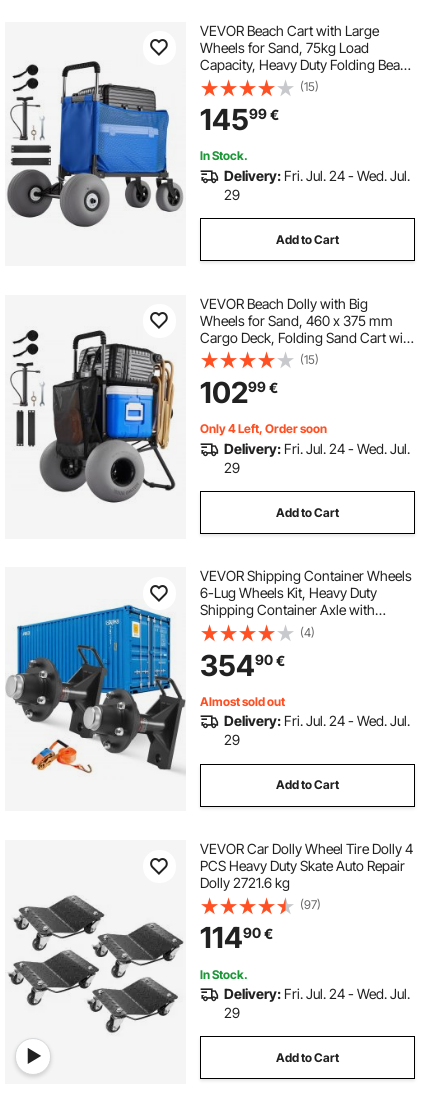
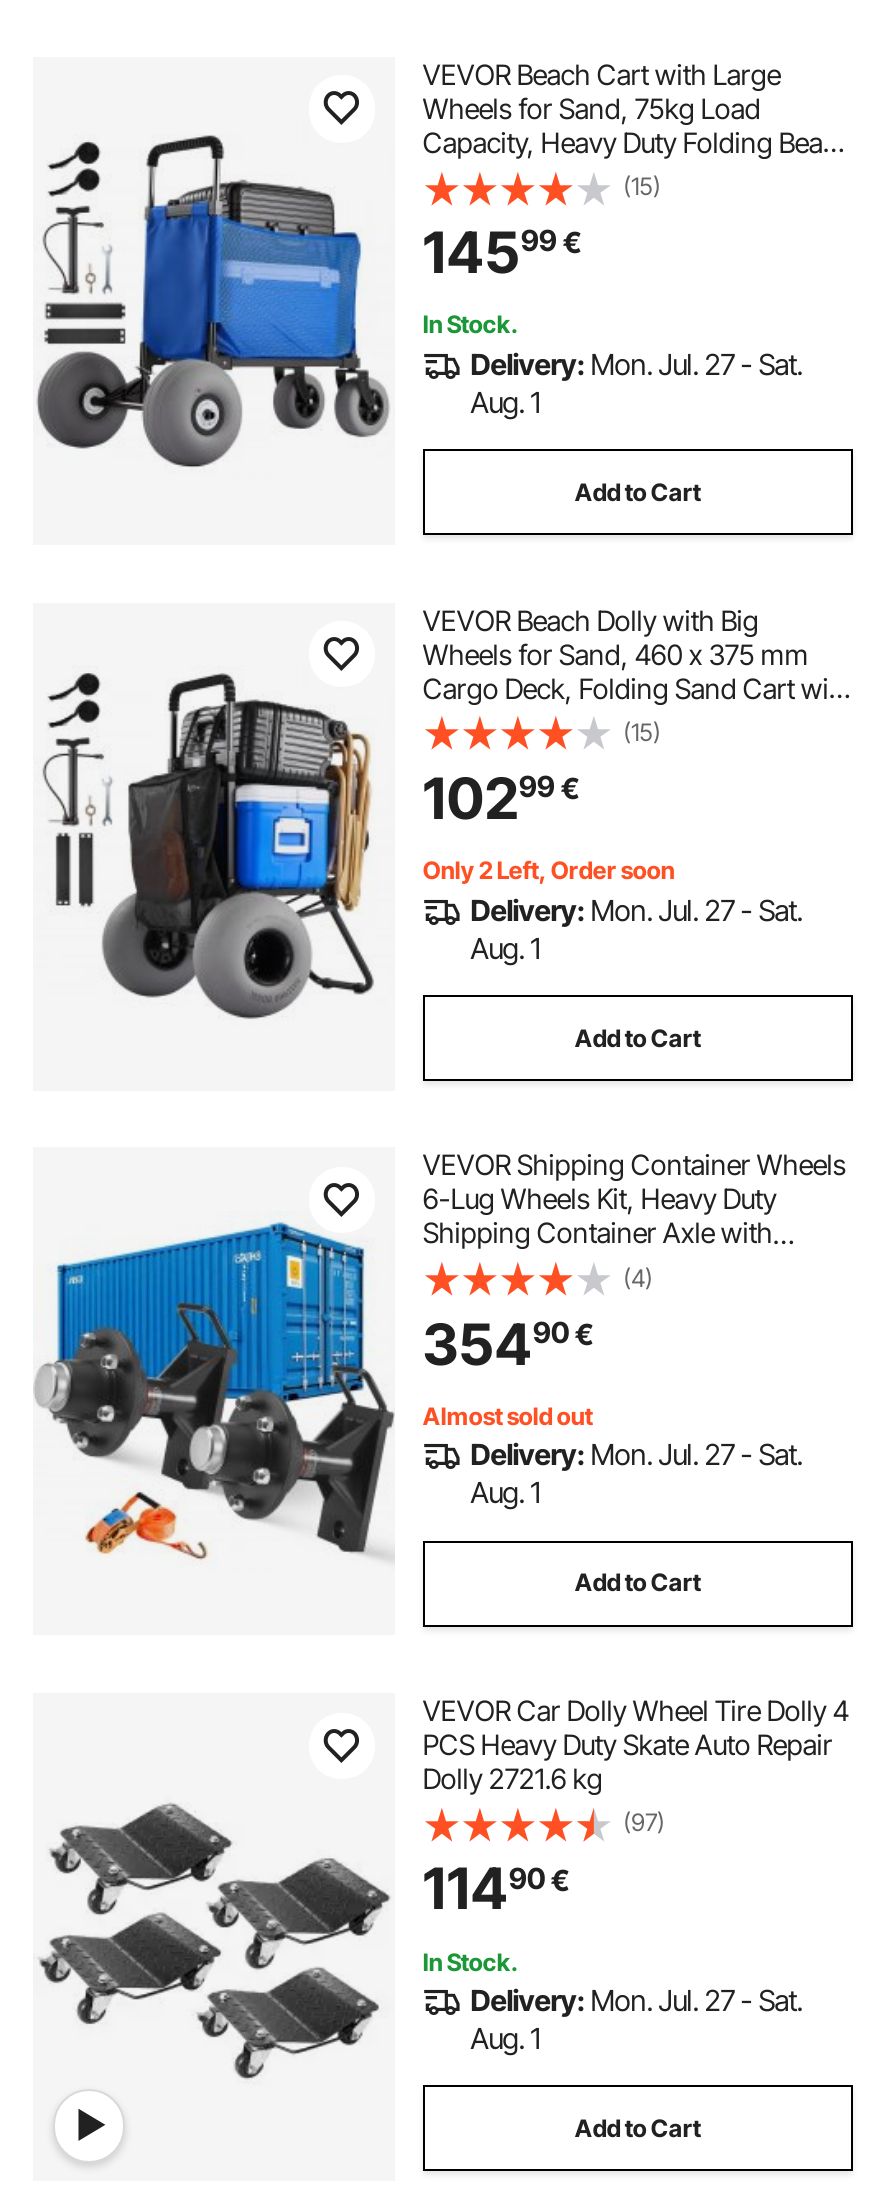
[224,167,410,203] Delivery: Fri. Jul. 24 - Wed. Jul. | 29 -> [470,347,802,419] Delivery: Mon. Jul. 27 - Sat. | Aug. 1
[200,421,410,475] Only 4 Left, Order soon | Delivery: Fri. Jul. 24 - Wed. Jul. | 29 -> [423,855,802,964] Only 2 Left, Order soon | Delivery: Mon. Jul. 27 - Sat. | Aug. 1
[224,712,410,748] Delivery: Fri. Jul. 24 - Wed. Jul. | 29 -> [470,1438,802,1510] Delivery: Mon. Jul. 27 - Sat. | Aug. 1
[224,985,410,1021] Delivery: Fri. Jul. 24 - Wed. Jul. | 29 -> [470,1983,802,2055] Delivery: Mon. Jul. 27 - Sat. | Aug. 1

